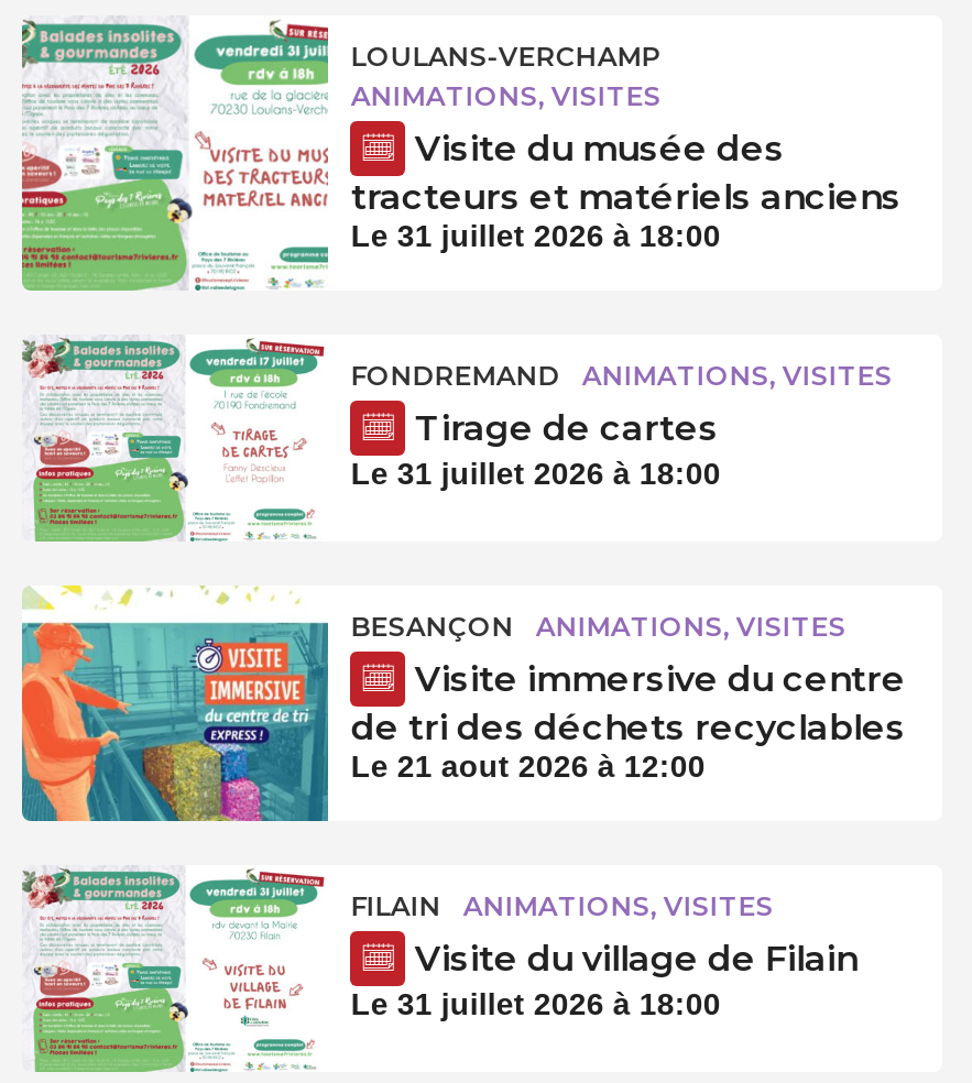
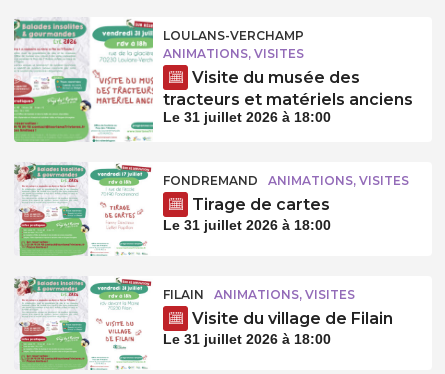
[20,583,906,823] [image] | BESANÇON | ANIMATIONS, VISITES | Visite immersive du centre | de tri des déchets recyclables | Le 21 aout 2026 à 12:00 -> none

